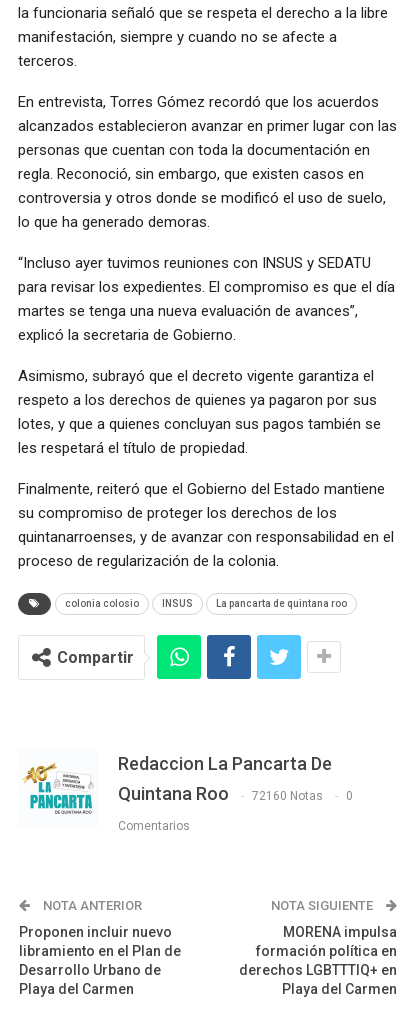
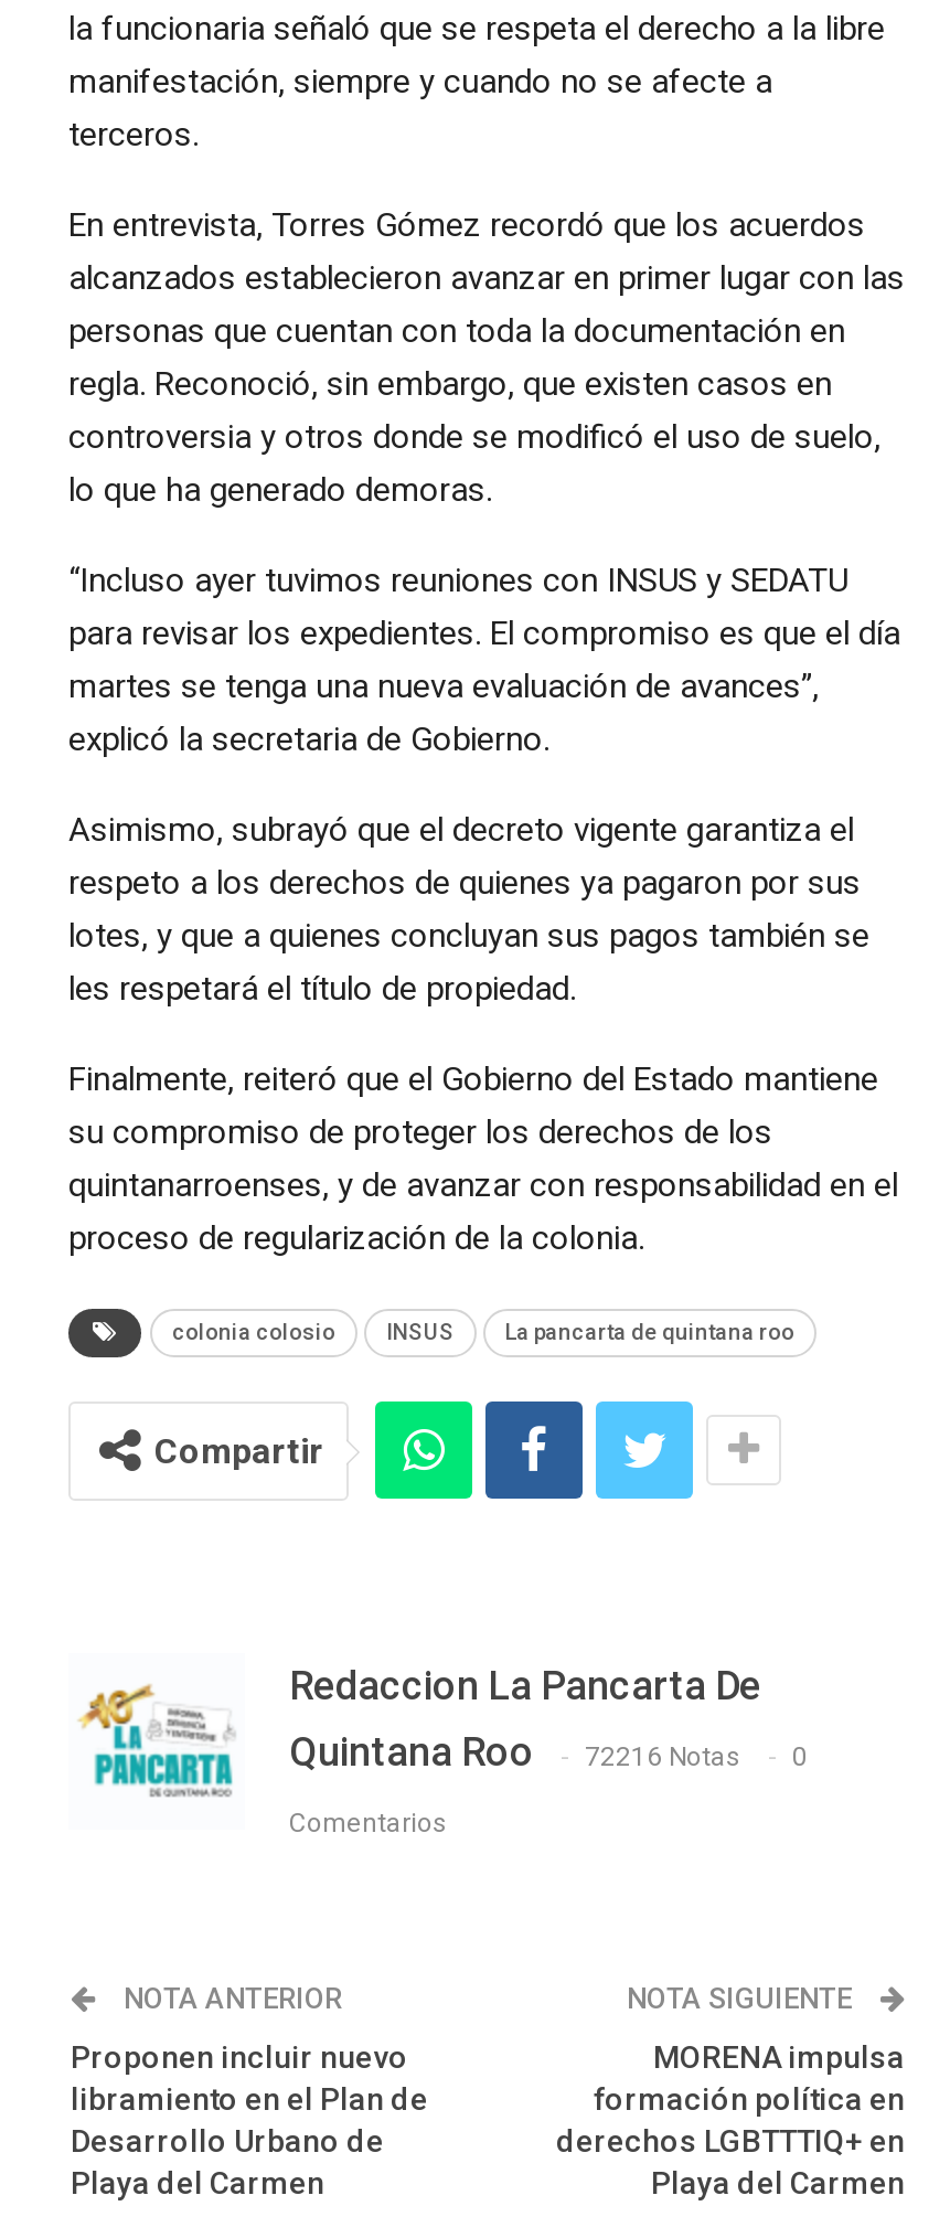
[118,783,353,804] Quintana Roo 72160 Notas 0 -> [289,1729,808,1776] Quintana Roo 72216 Notas 0

